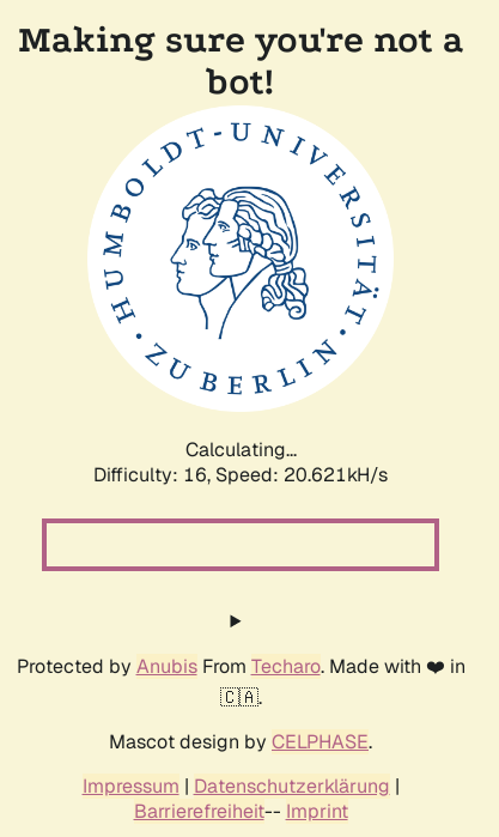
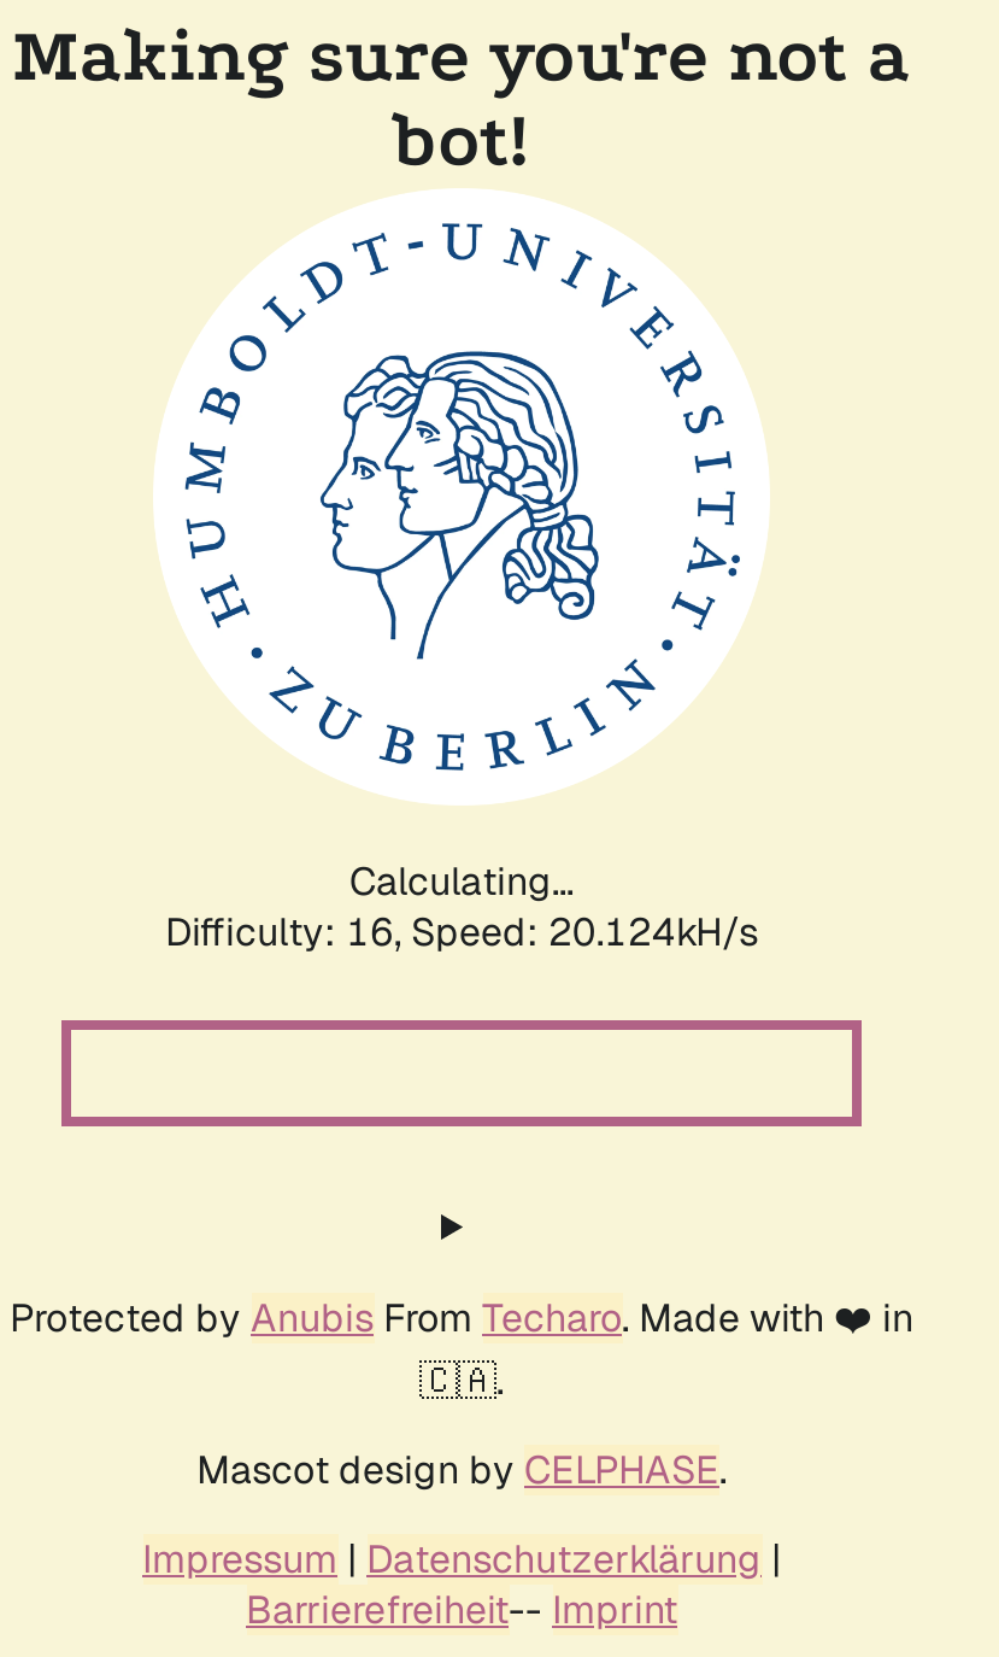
[93,462,388,487] Difficulty: 16, Speed: 20.621kH/s -> [165,907,758,958] Difficulty: 16, Speed: 20.124kH/s

